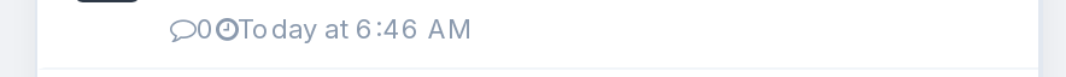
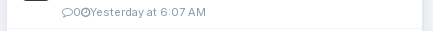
[238,12,471,46] Today at 6:46 AM -> [90,5,206,19] Yesterday at 6:07 AM

